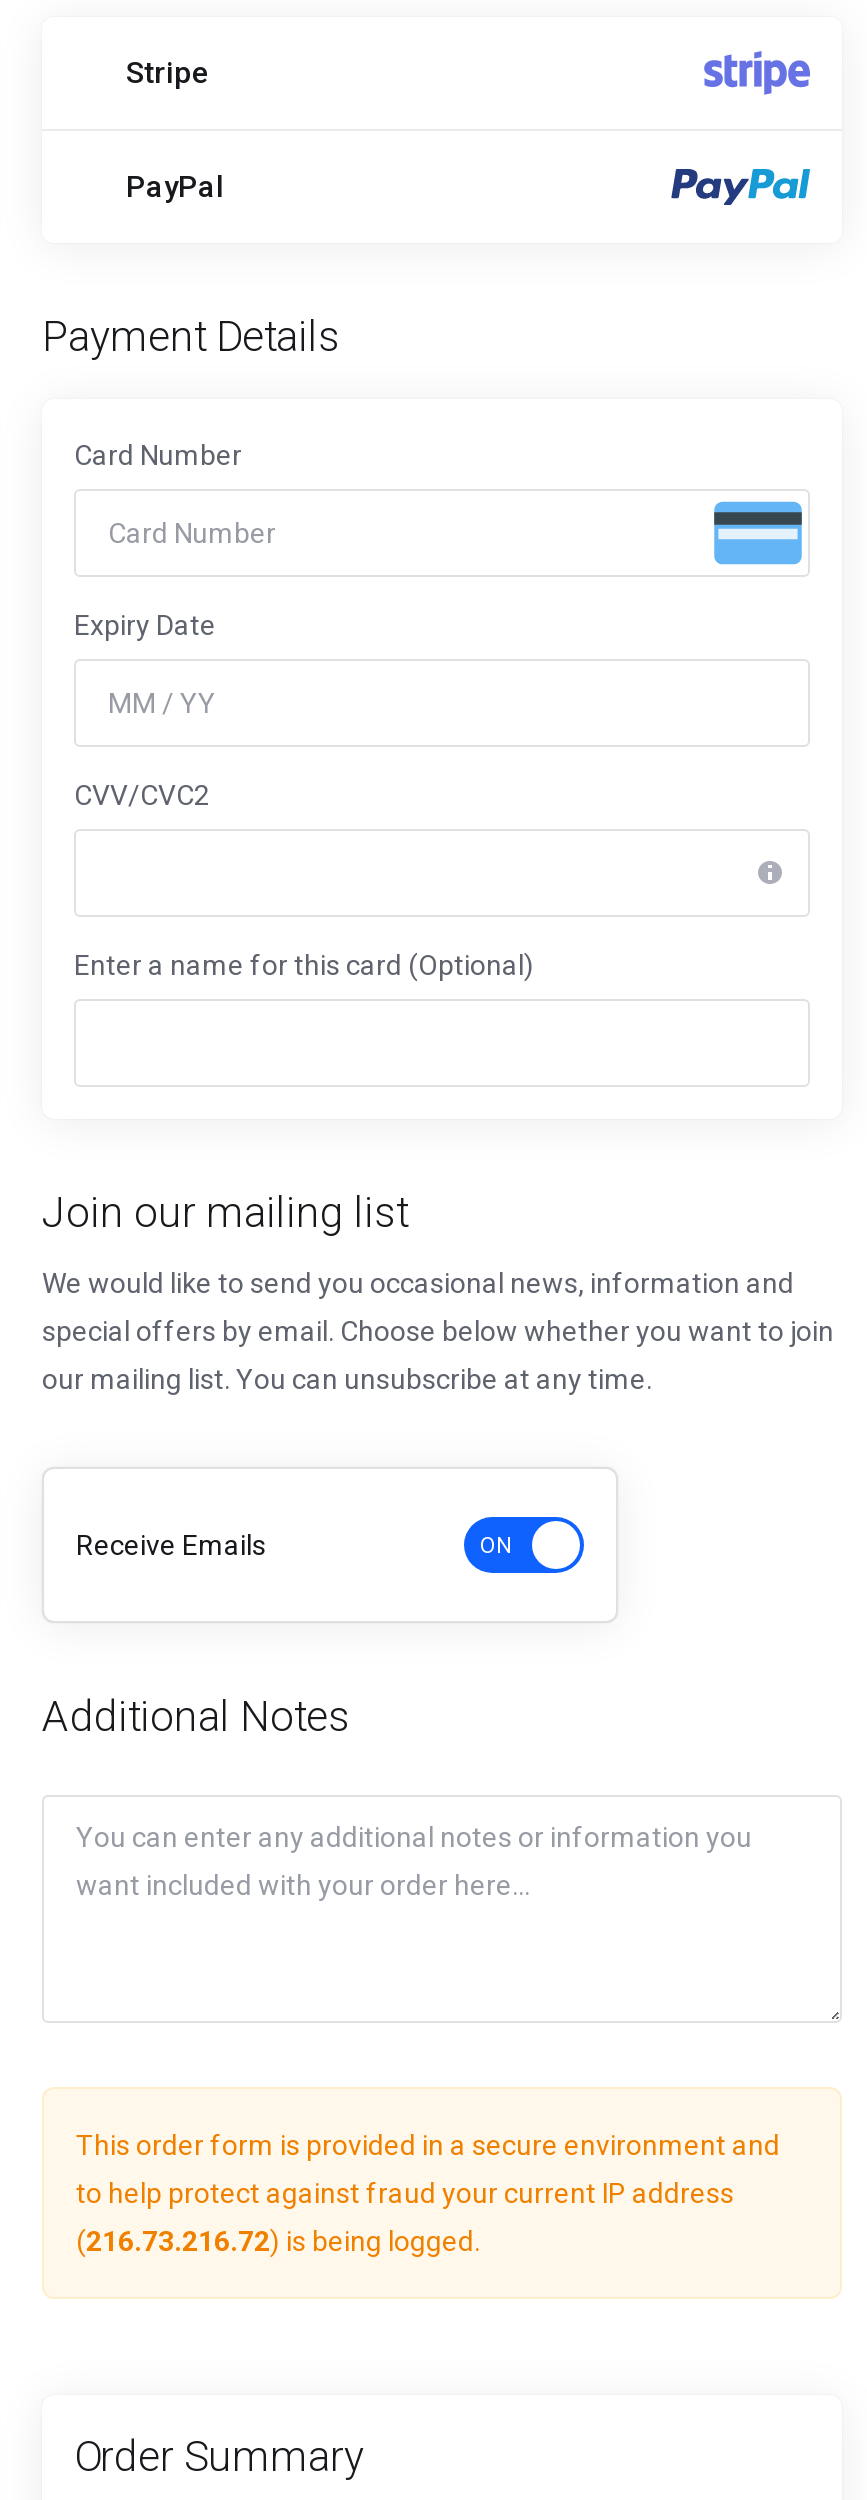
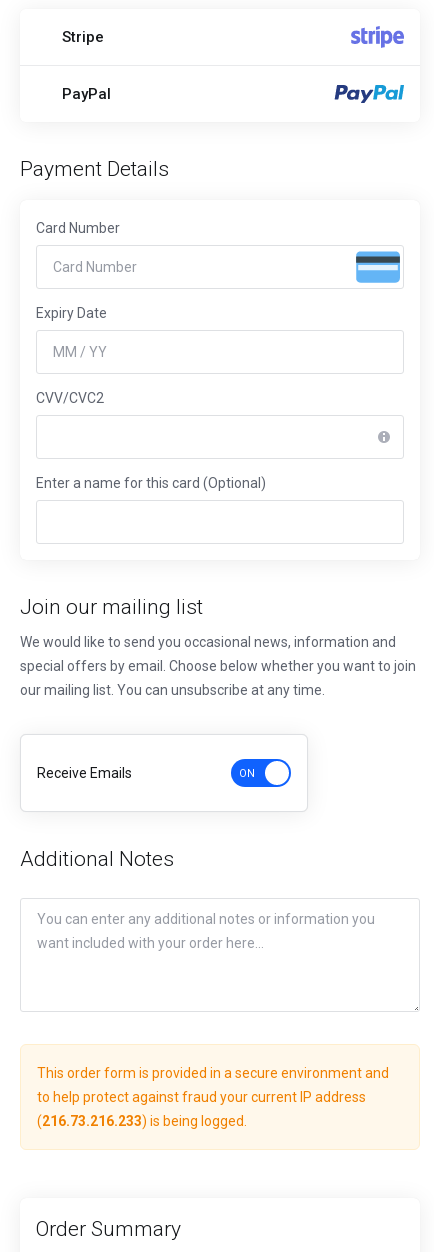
[76,2225,480,2257] (216.73.216.72) is being logged. -> [37,1113,247,1129] (216.73.216.233) is being logged.

